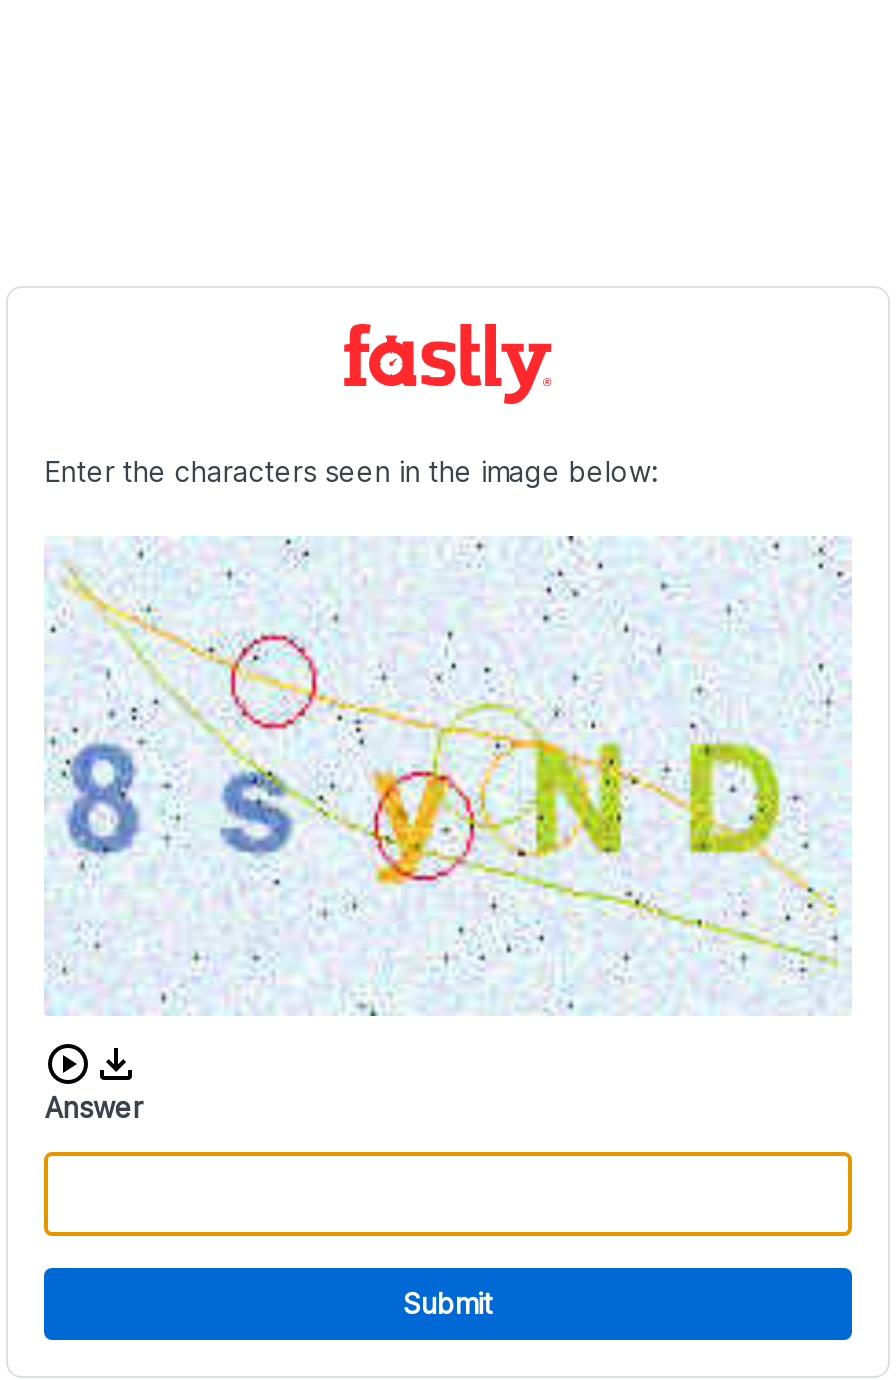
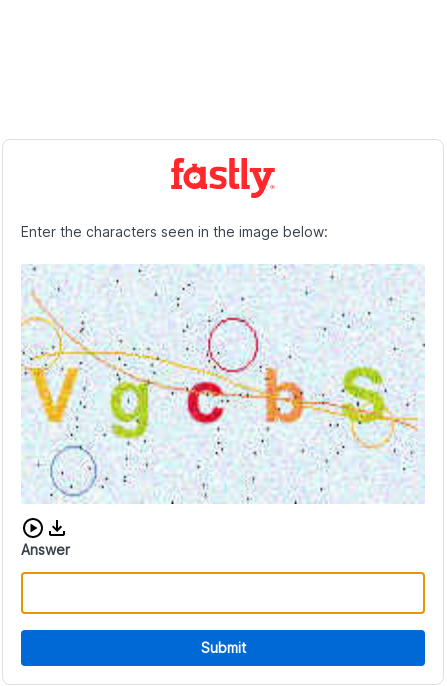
[46,534,844,1018] [image] -> [21,265,425,505] [image]

